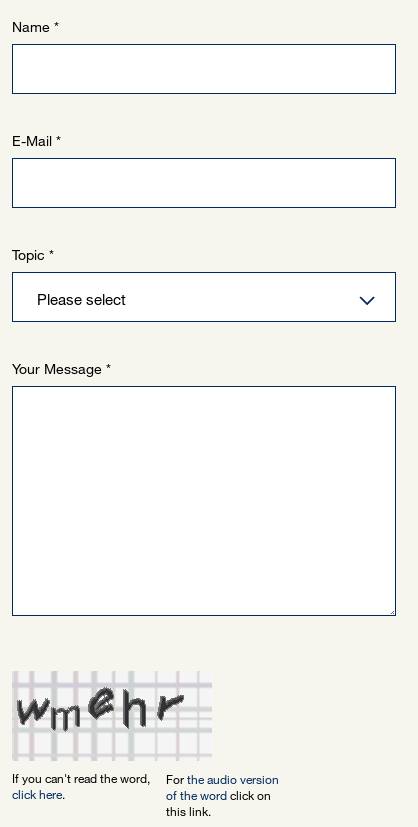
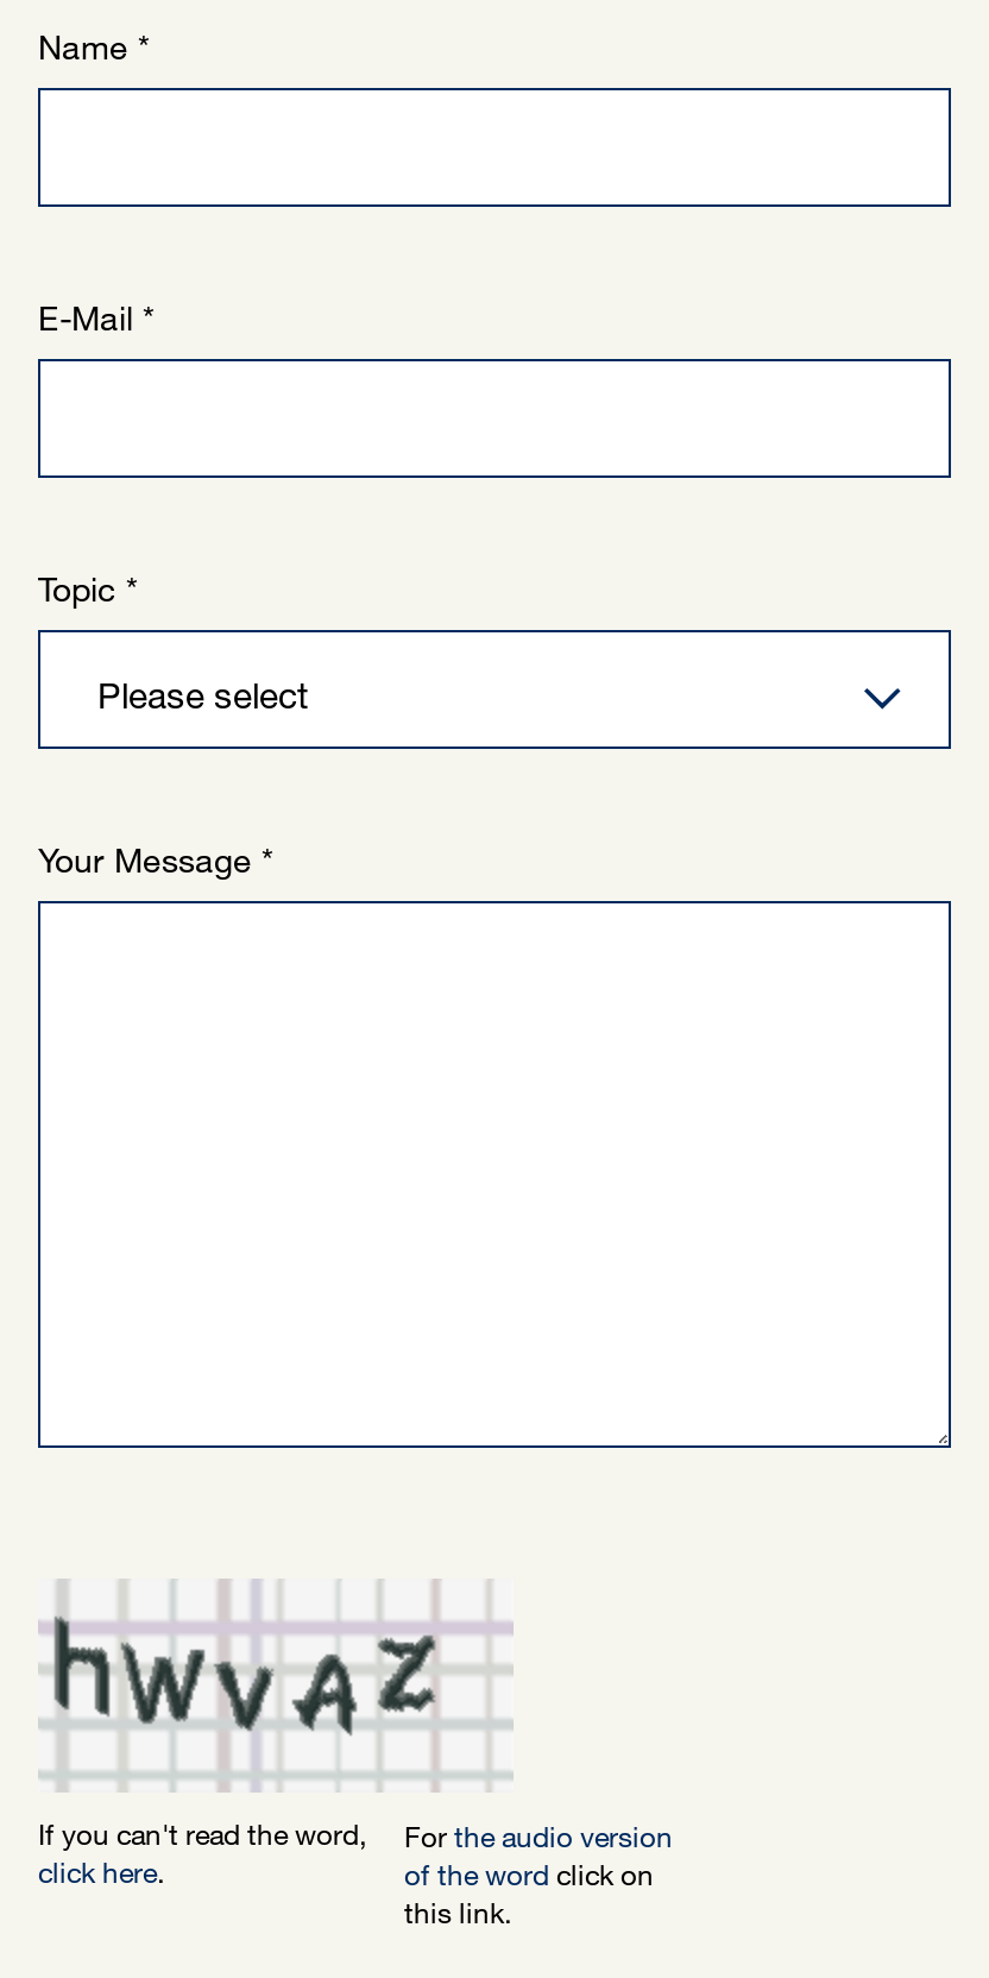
[12,671,212,761] [image] -> [40,1579,514,1793] [image]

